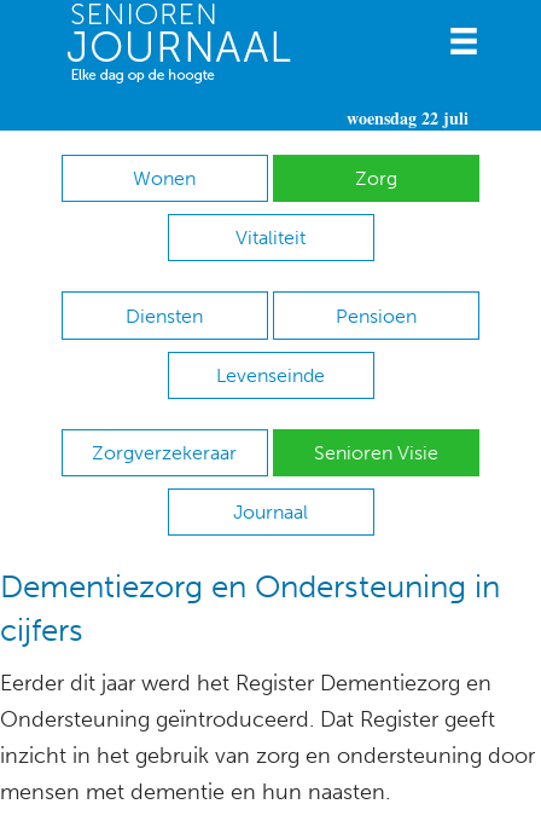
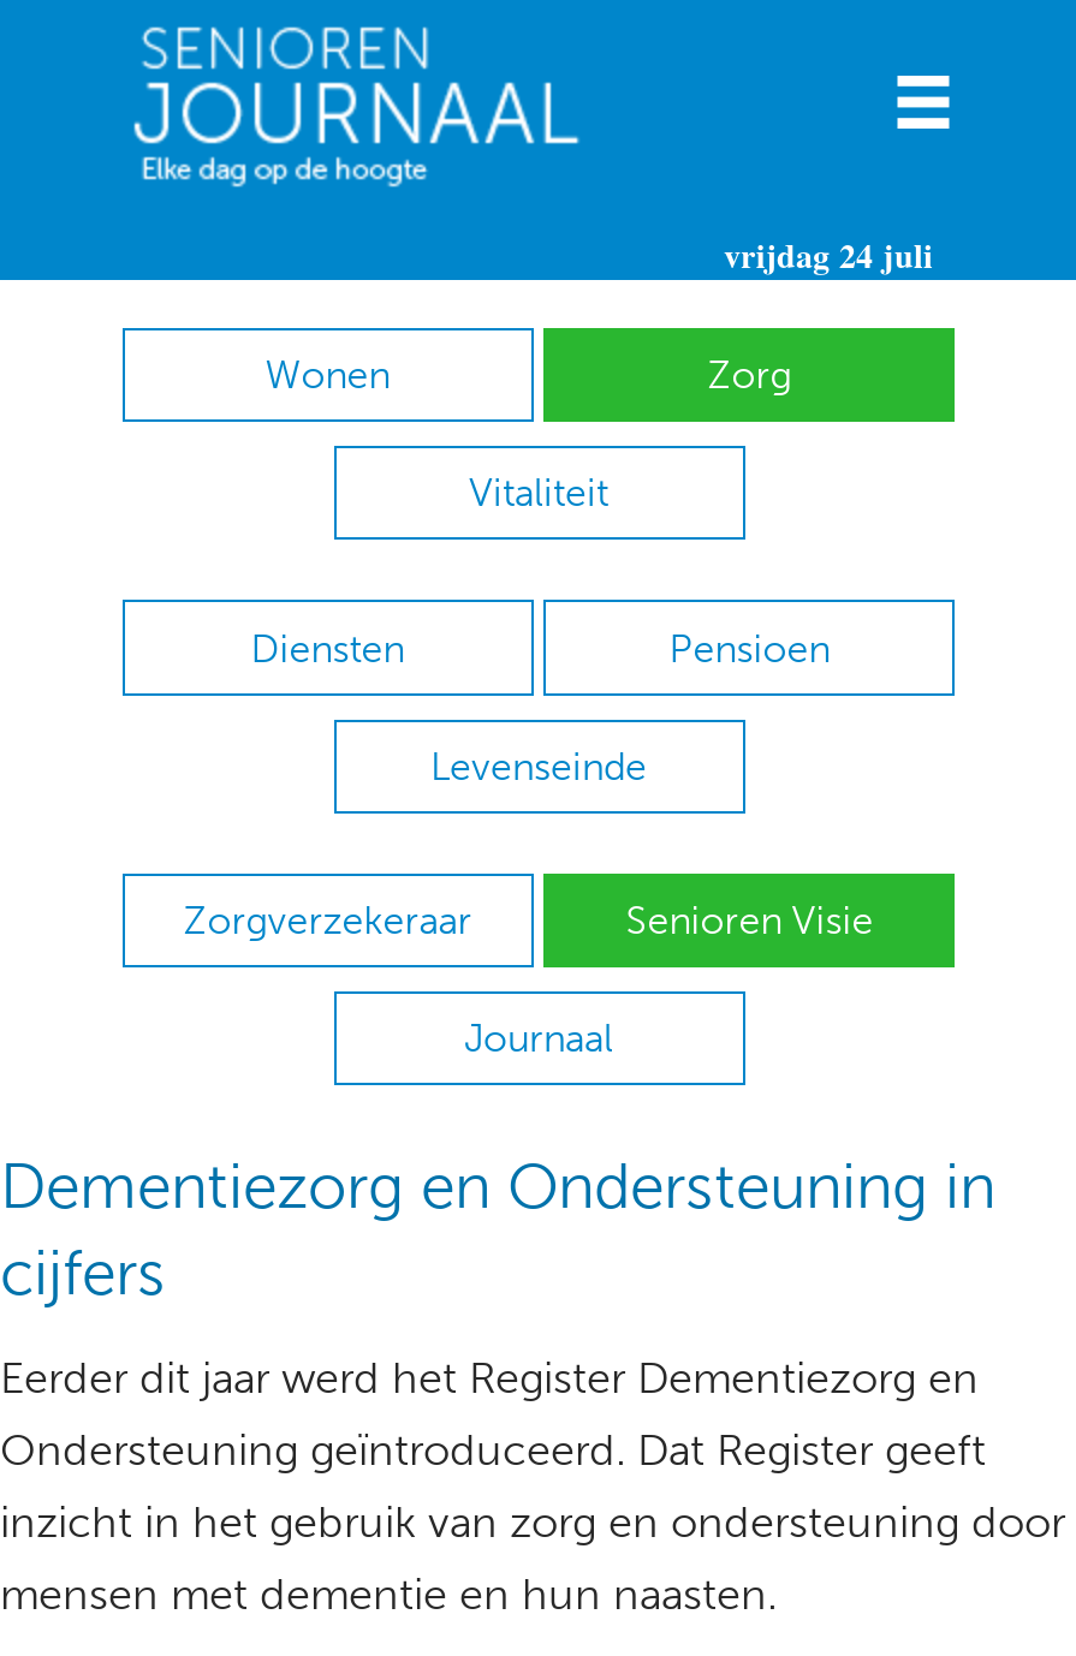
[347,105,469,131] woensdag 22 juli -> [724,230,933,280] vrijdag 24 juli

